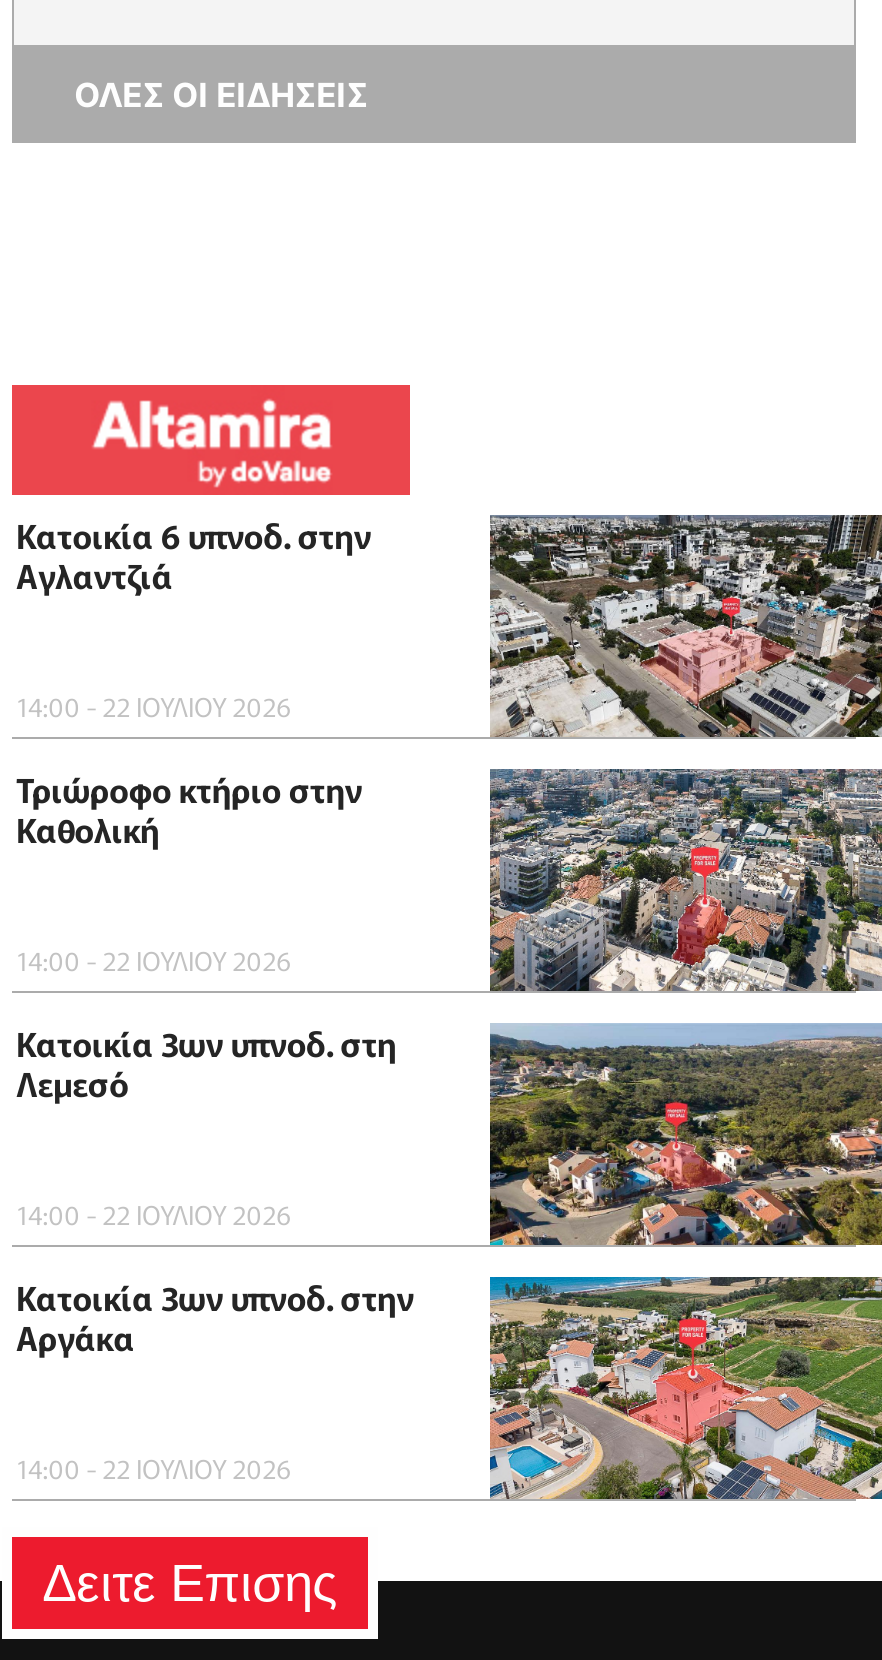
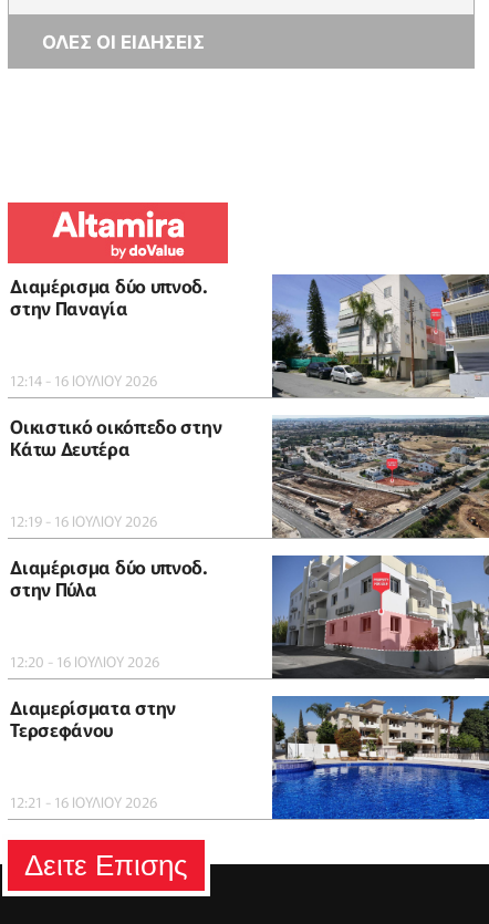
[16,512,371,600] Κατοικία 6 υπνοδ. στην | Αγλαντζιά -> [10,273,207,321] Διαμέρισμα δύο υπνοδ. | στην Παναγία
[488,513,876,739] [image] -> [271,273,486,398] [image]
[16,688,290,726] 14:00 - 22 ΙΟΥΛΙΟΥ 2026 -> [10,370,157,391] 12:14 - 16 ΙΟΥΛΙΟΥ 2026
[16,766,362,854] Τριώροφο κτήριο στην | Καθολική -> [10,413,221,462] Οικιστικό οικόπεδο στην | Κάτω Δευτέρα
[488,767,876,993] [image] -> [272,415,486,539] [image]
[16,941,290,979] 14:00 - 22 ΙΟΥΛΙΟΥ 2026 -> [10,510,157,531] 12:19 - 16 ΙΟΥΛΙΟΥ 2026
[16,1019,396,1107] Κατοικία 3ων υπνοδ. στη | Λεμεσό -> [10,554,207,602] Διαμέρισμα δύο υπνοδ. | στην Πύλα
[488,1023,876,1247] [image] -> [271,556,486,679] [image]
[16,1195,290,1233] 14:00 - 22 ΙΟΥΛΙΟΥ 2026 -> [10,651,159,672] 12:20 - 16 ΙΟΥΛΙΟΥ 2026
[16,1273,414,1361] Κατοικία 3ων υπνοδ. στην | Αργάκα -> [10,694,176,743] Διαμερίσματα στην | Τερσεφάνου
[488,1275,876,1501] [image] -> [271,695,486,820] [image]
[16,1449,290,1487] 14:00 - 22 ΙΟΥΛΙΟΥ 2026 -> [10,791,157,812] 12:21 - 16 ΙΟΥΛΙΟΥ 2026

